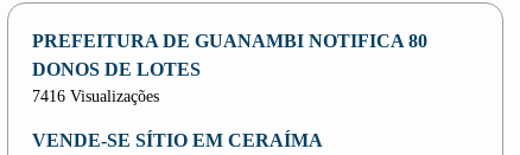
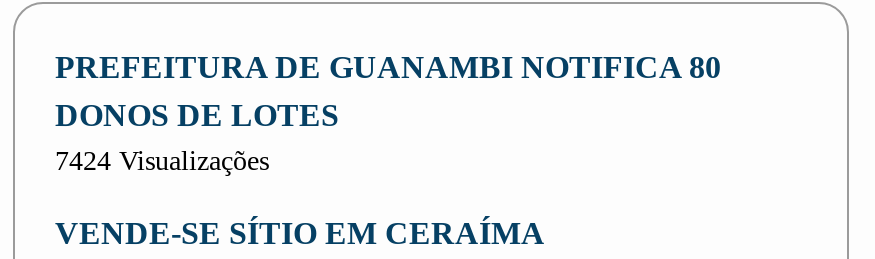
[32,88,159,106] 7416 Visualizações -> [55,146,269,176] 7424 Visualizações

